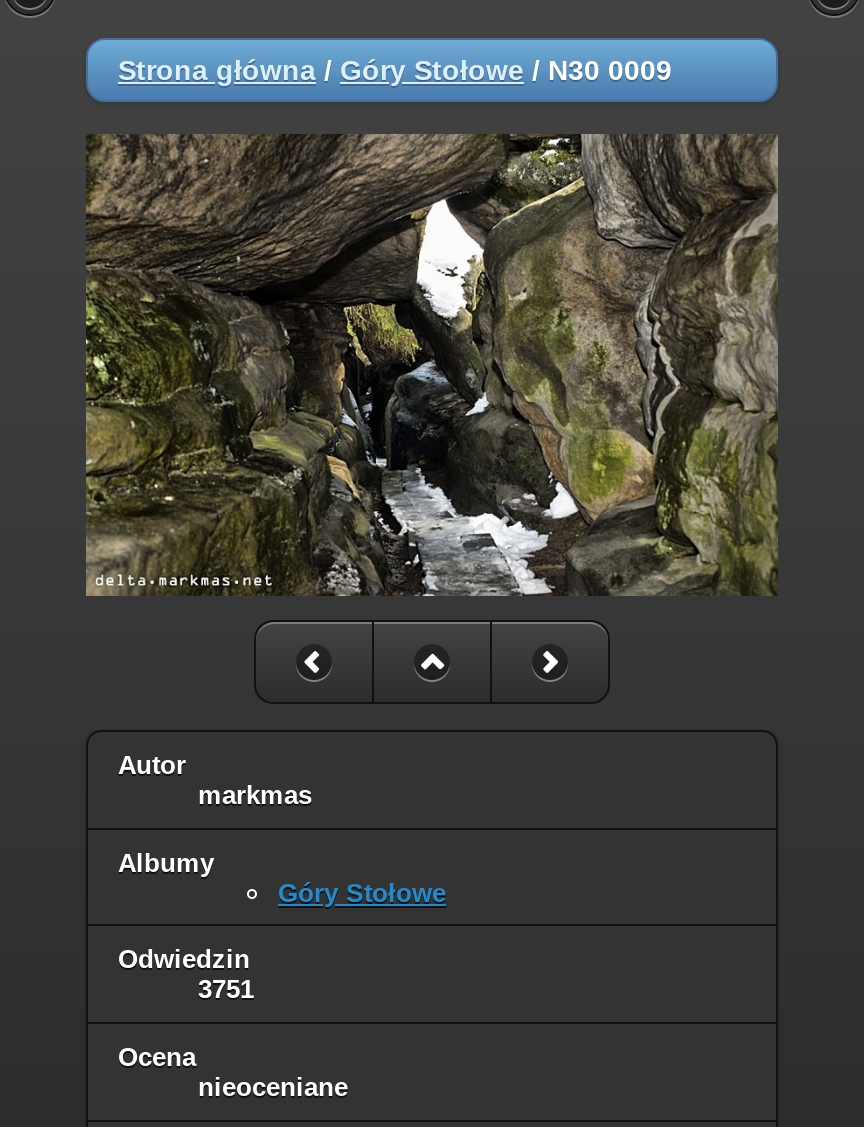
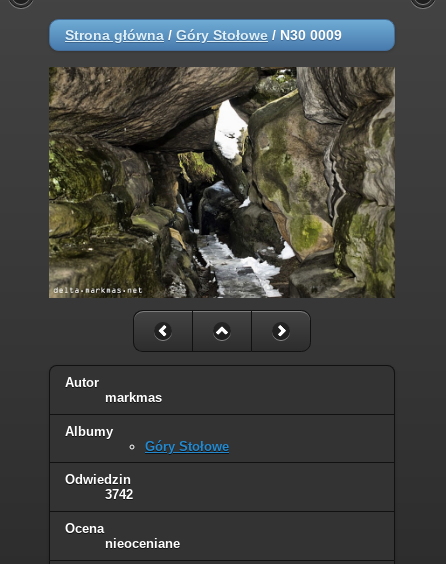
[198,975,254,1005] 3751 -> [105,487,133,502] 3742

